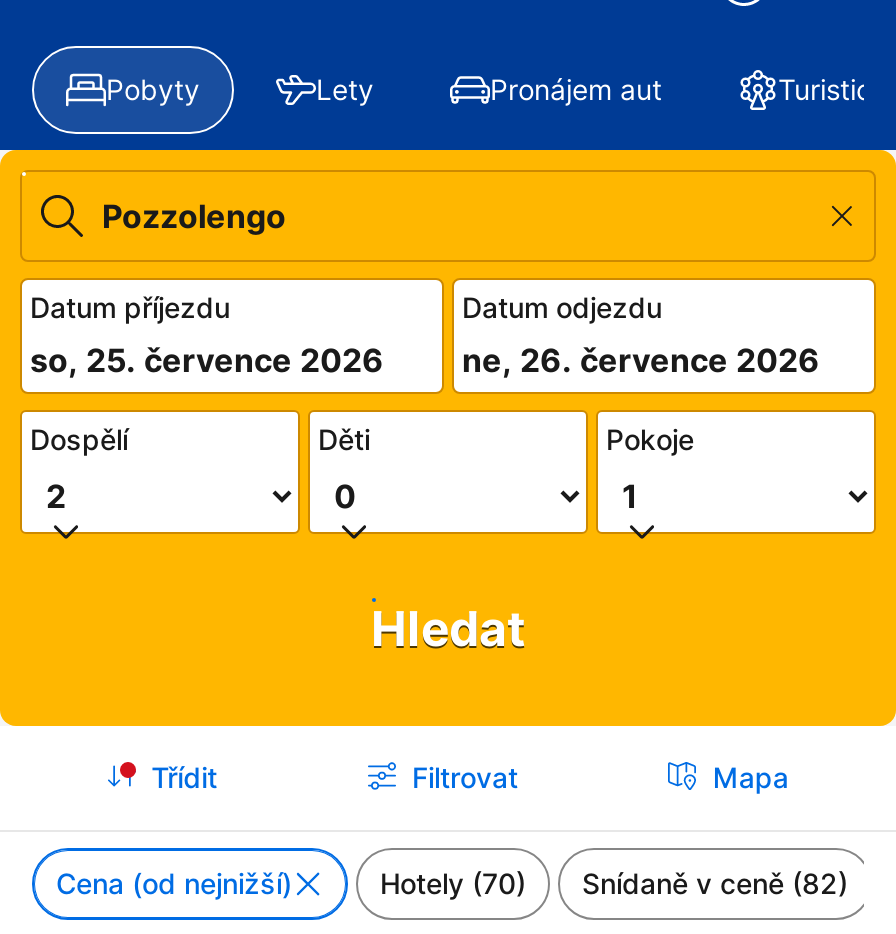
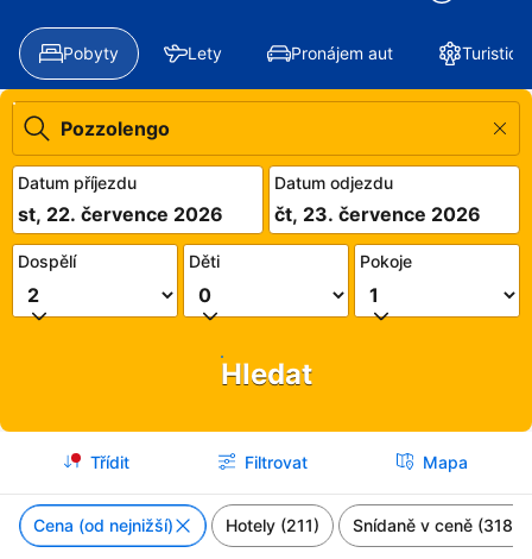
[30,340,384,380] so, 25. července 2026 -> [18,202,223,226] st, 22. července 2026
[462,340,820,380] ne, 26. července 2026 -> [274,202,481,226] čt, 23. července 2026
[380,866,526,900] Hotely (70) -> [226,515,319,535] Hotely (211)
[582,866,848,900] Snídaně v ceně (82) -> [353,515,519,535] Snídaně v ceně (318)

